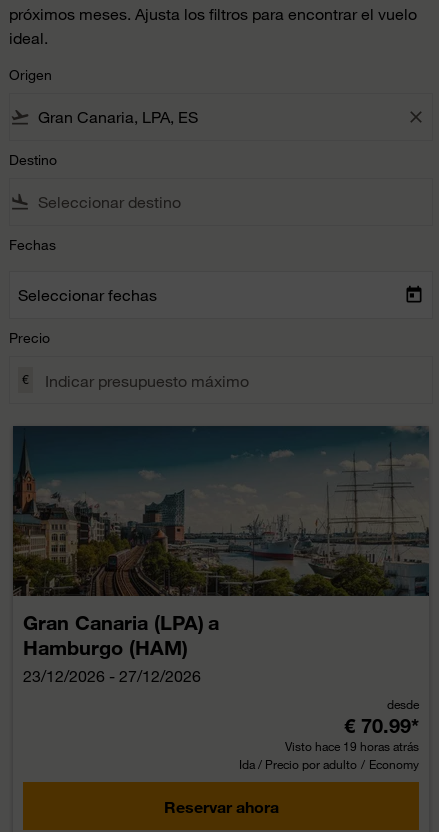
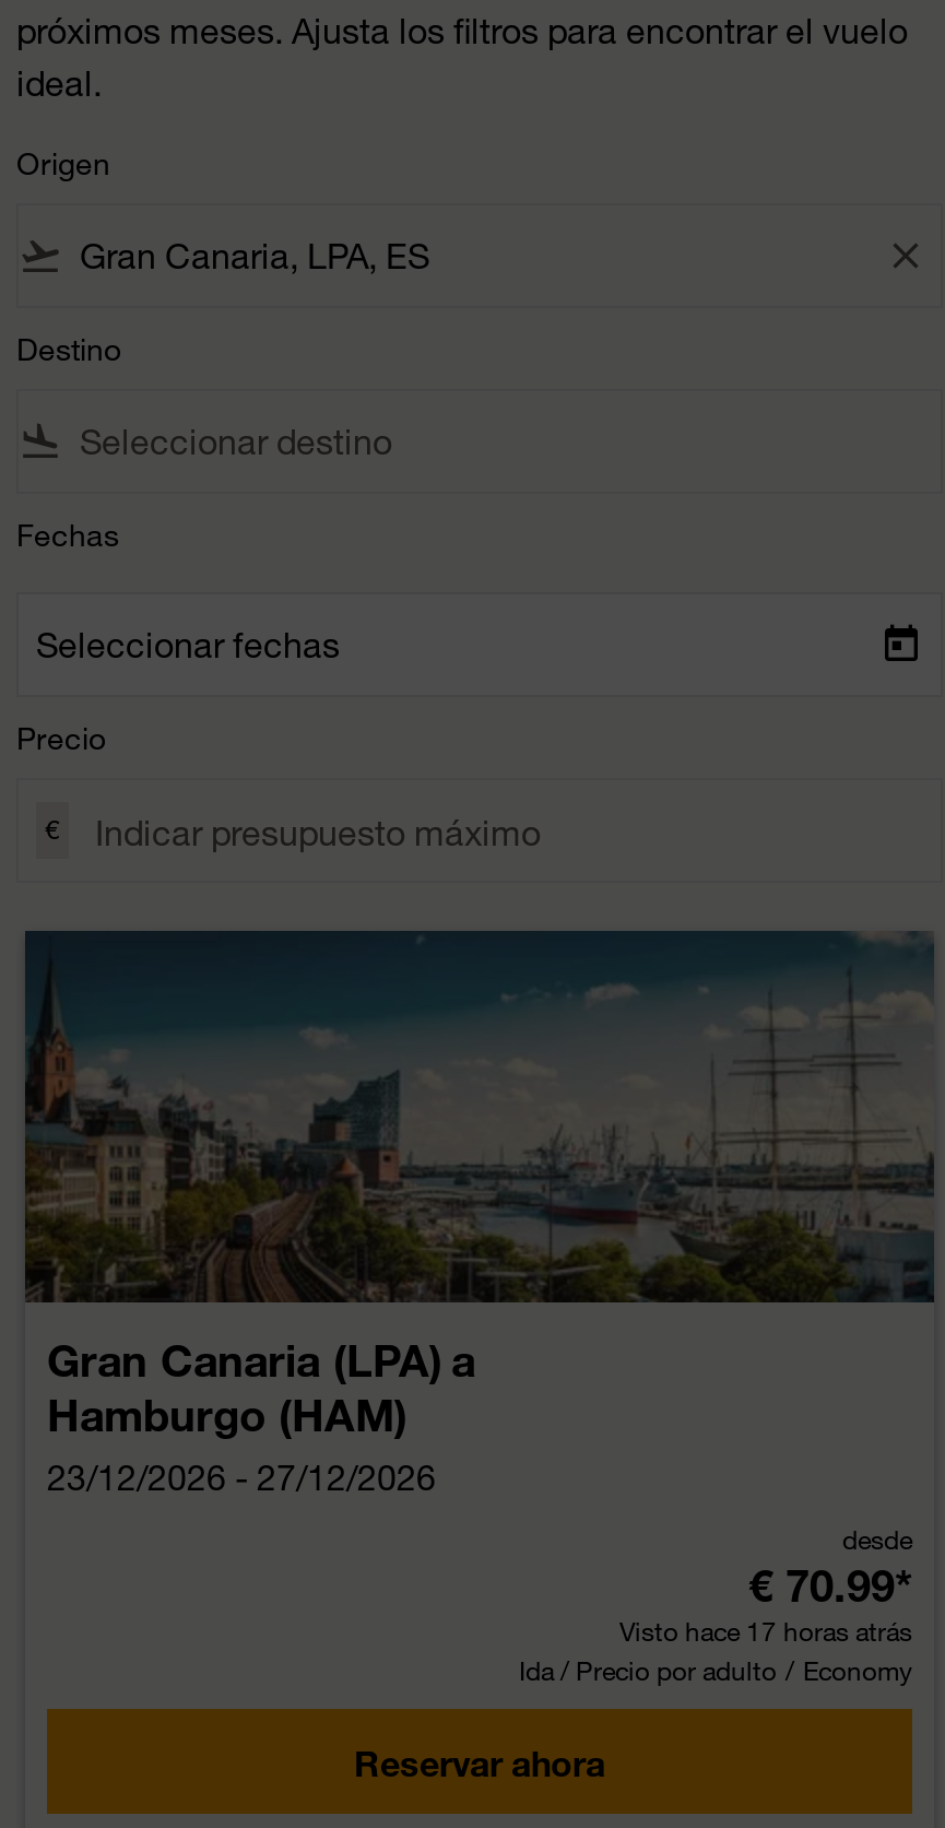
[285,739,419,754] Visto hace 19 horas atrás -> [619,1615,912,1648] Visto hace 17 horas atrás

